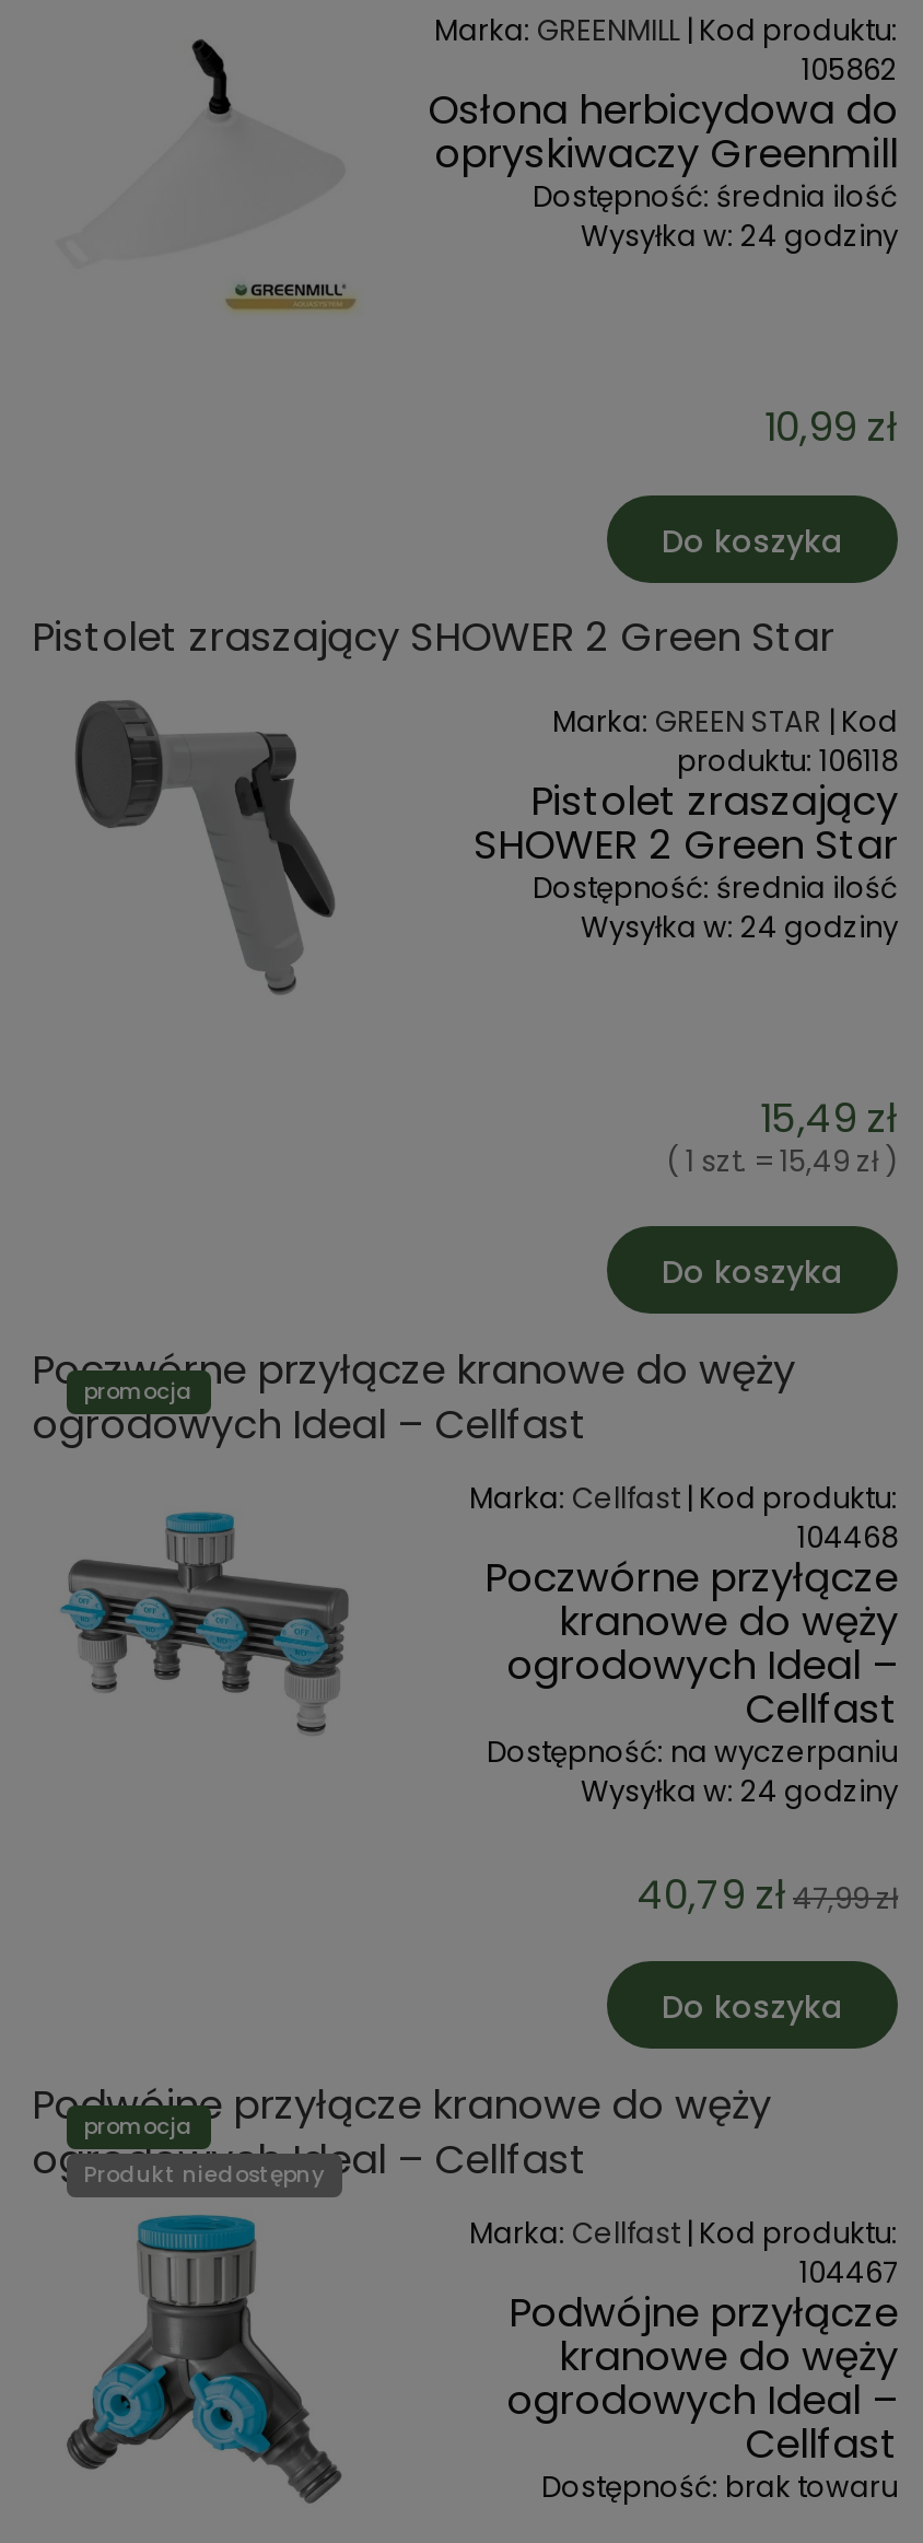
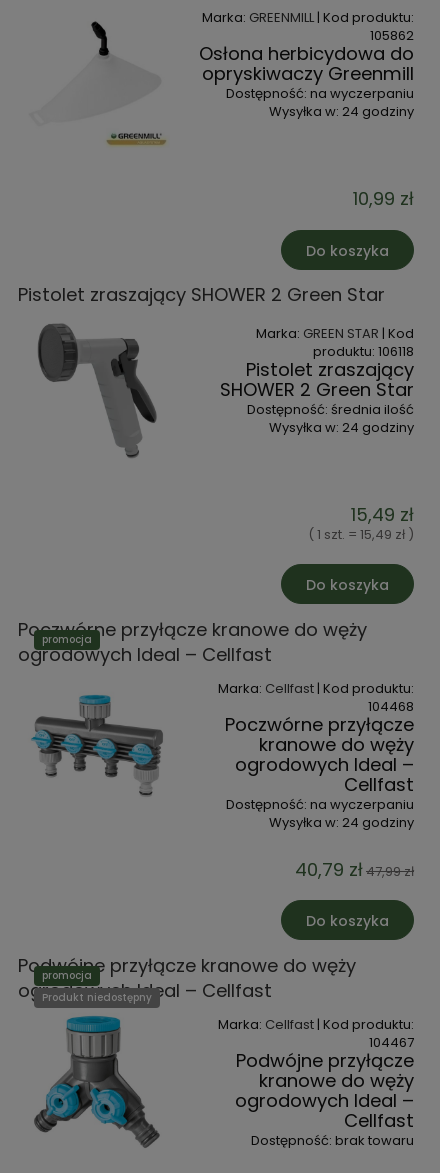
[533,176,898,218] Dostępność: średnia ilość -> [226,84,414,103] Dostępność: na wyczerpaniu

